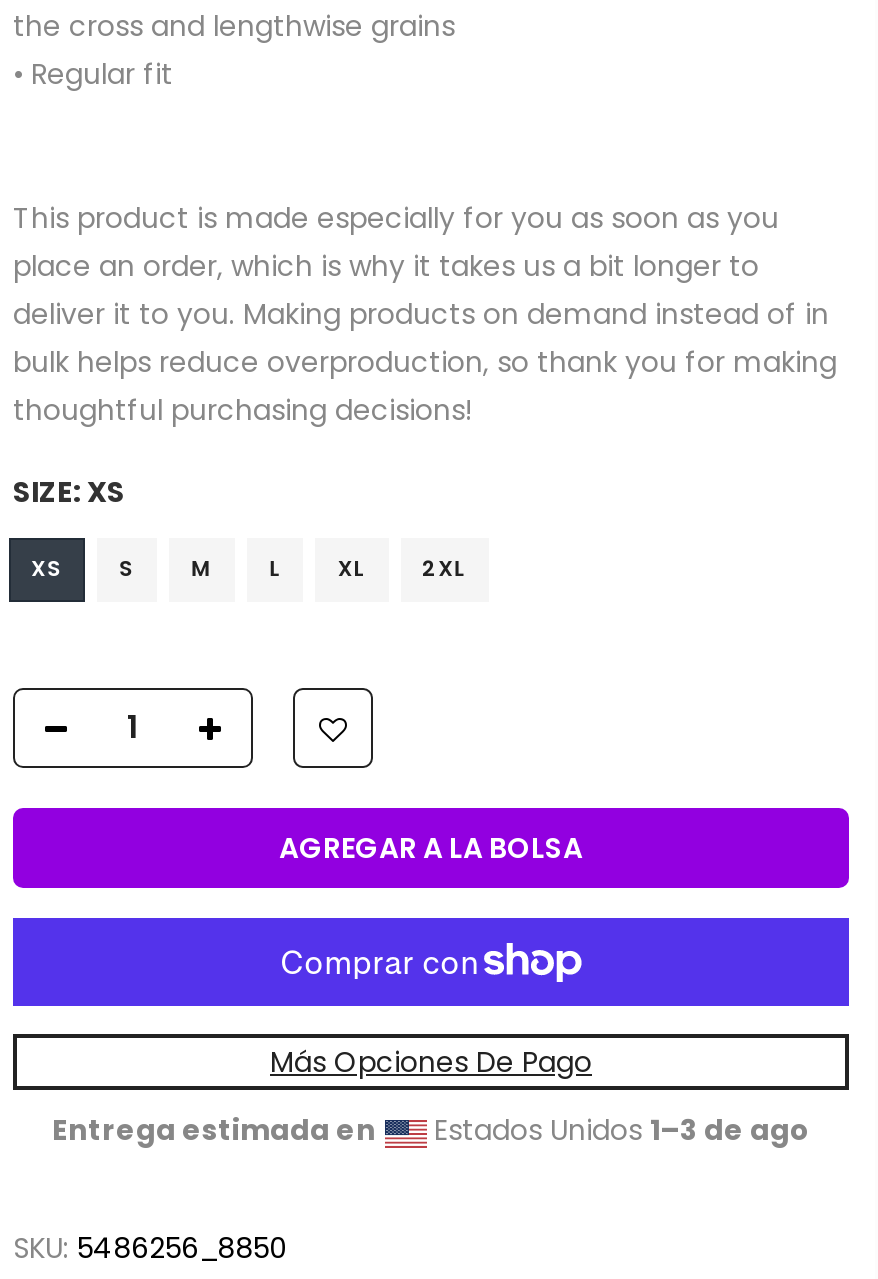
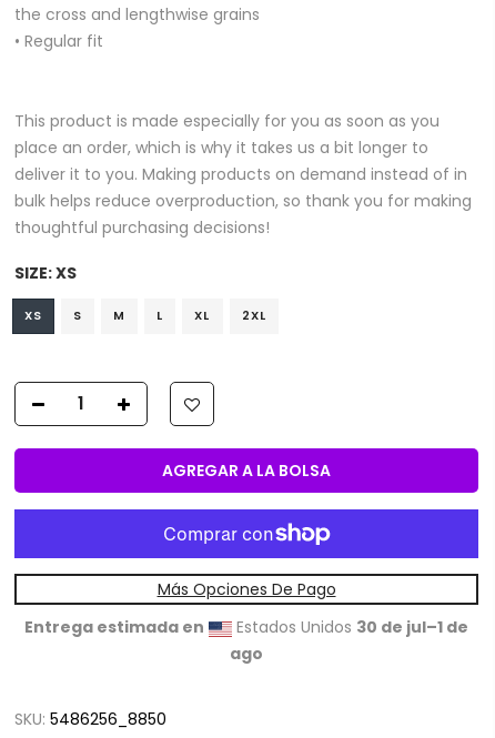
[426,1109,810,1149] Estados Unidos 1–3 de ago -> [230,615,468,664] Estados Unidos 30 de jul–1 de | ago

